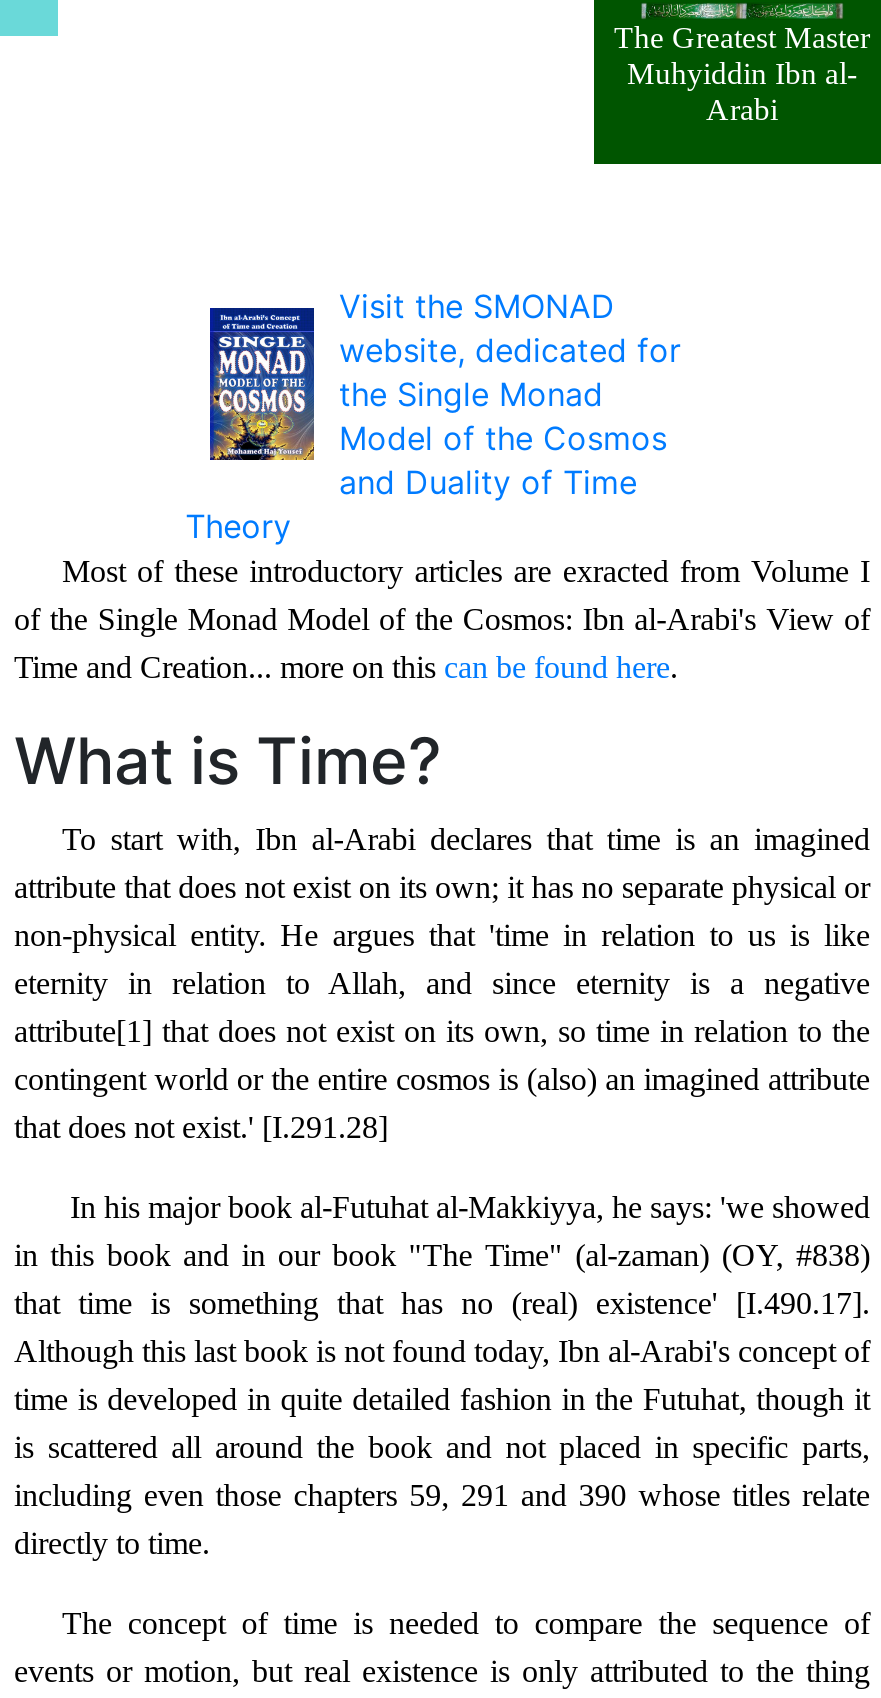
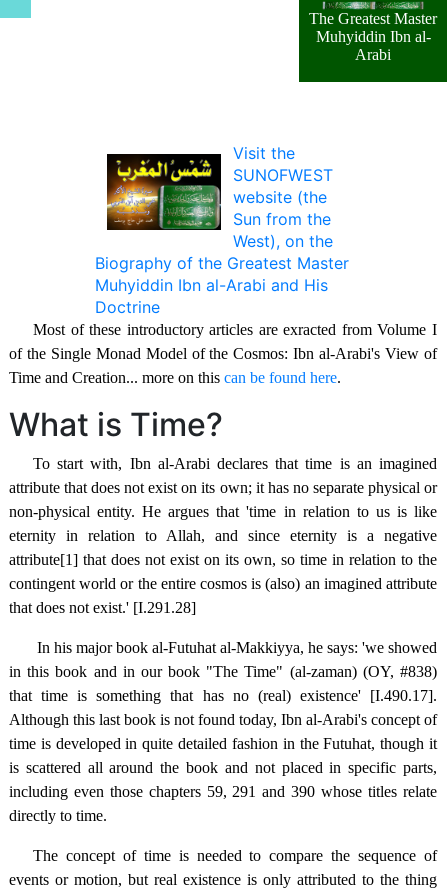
[185,286,681,546] [image] | Visit the SMONAD | website, dedicated for | the Single Monad | Model of the Cosmos | and Duality of Time | Theory -> [95,143,349,317] [image] | Visit the | SUNOFWEST | website (the | Sun from the | West), on the | Biography of the Greatest Master | Muhyiddin Ibn al-Arabi and His | Doctrine

